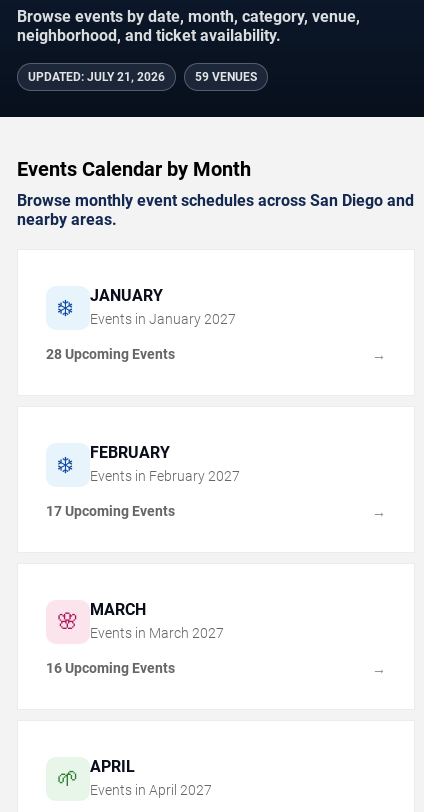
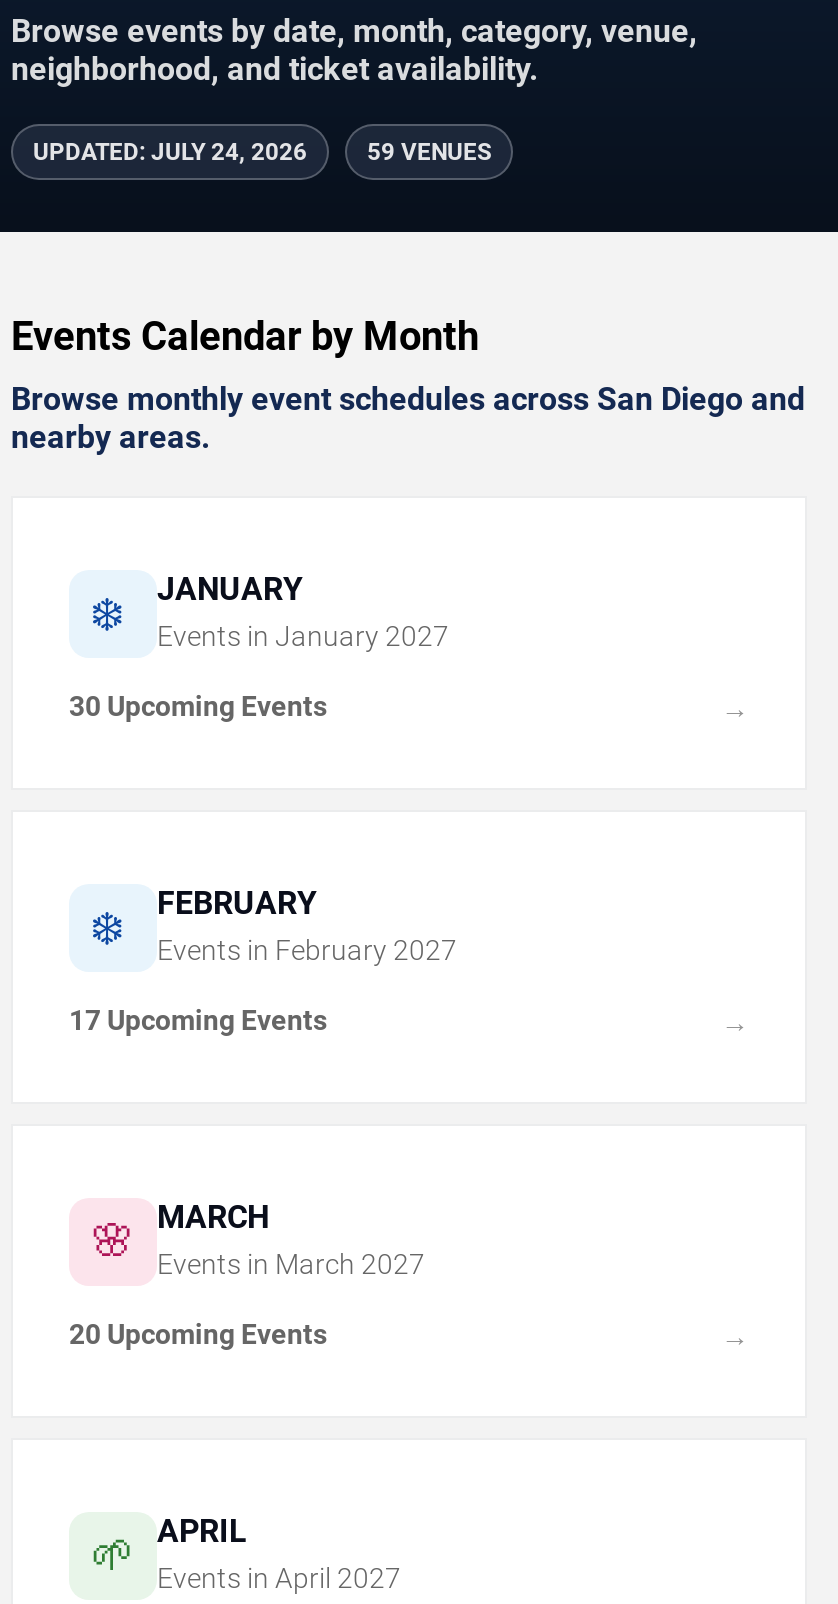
[28,70,165,84] UPDATED: JULY 21, 2026 -> [33,139,307,167] UPDATED: JULY 24, 2026
[46,346,175,362] 28 Upcoming Events -> [69,691,327,723] 30 Upcoming Events
[46,660,175,676] 16 Upcoming Events -> [69,1319,327,1351] 20 Upcoming Events

